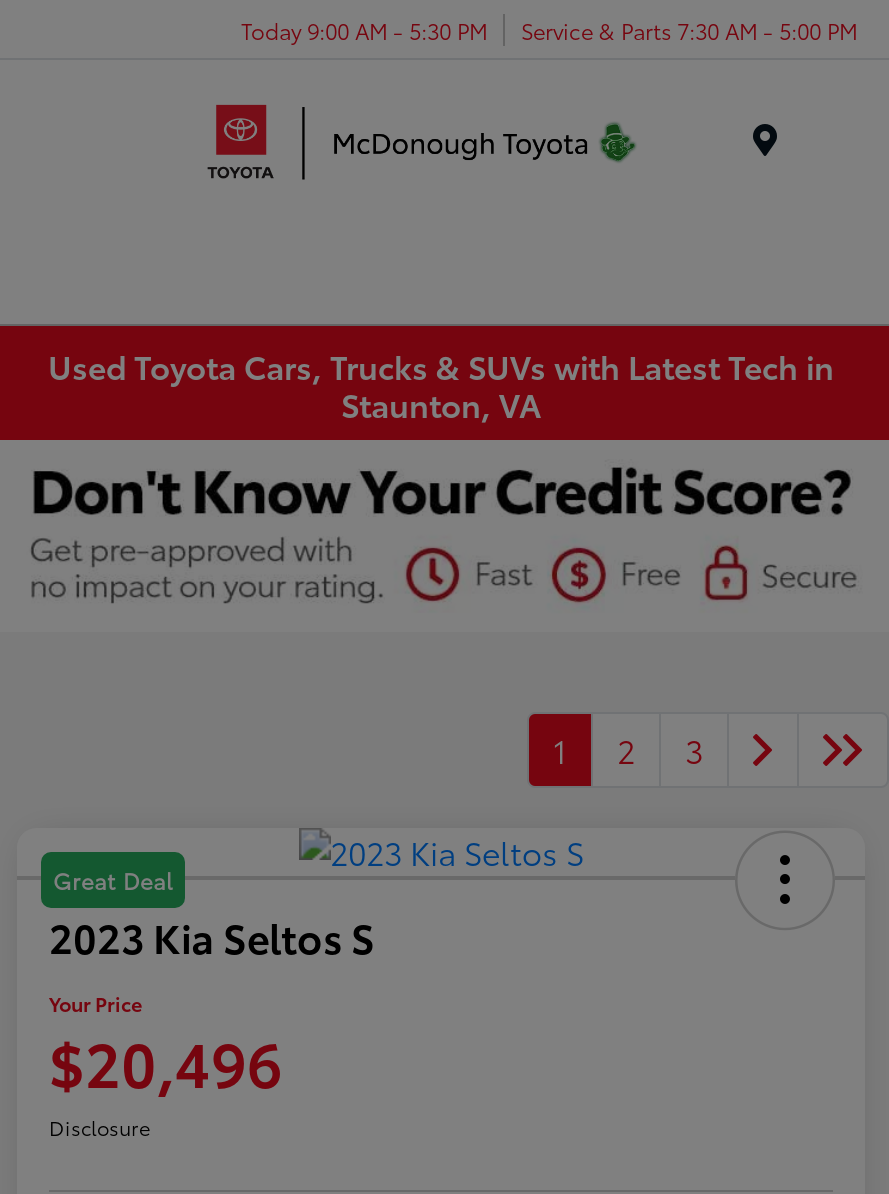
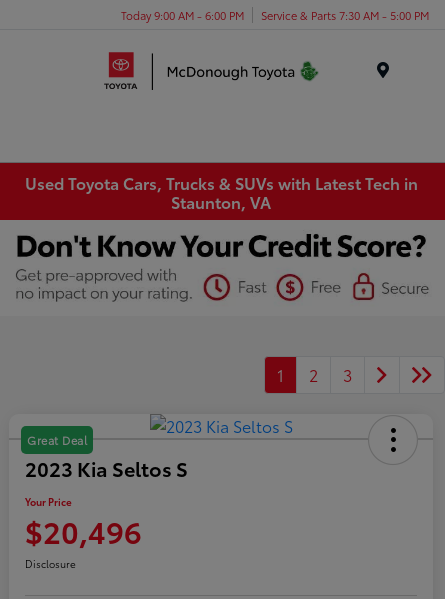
[241,13,857,45] Today 9:00 AM - 5:30 PM Service & Parts 7:30 AM - 5:00 PM -> [121,6,429,22] Today 9:00 AM - 6:00 PM Service & Parts 7:30 AM - 5:00 PM

